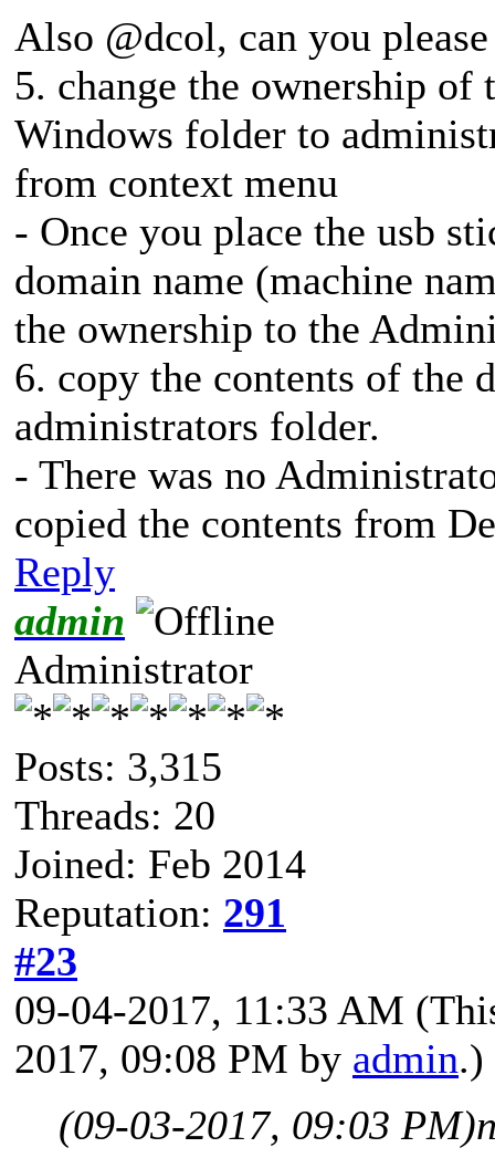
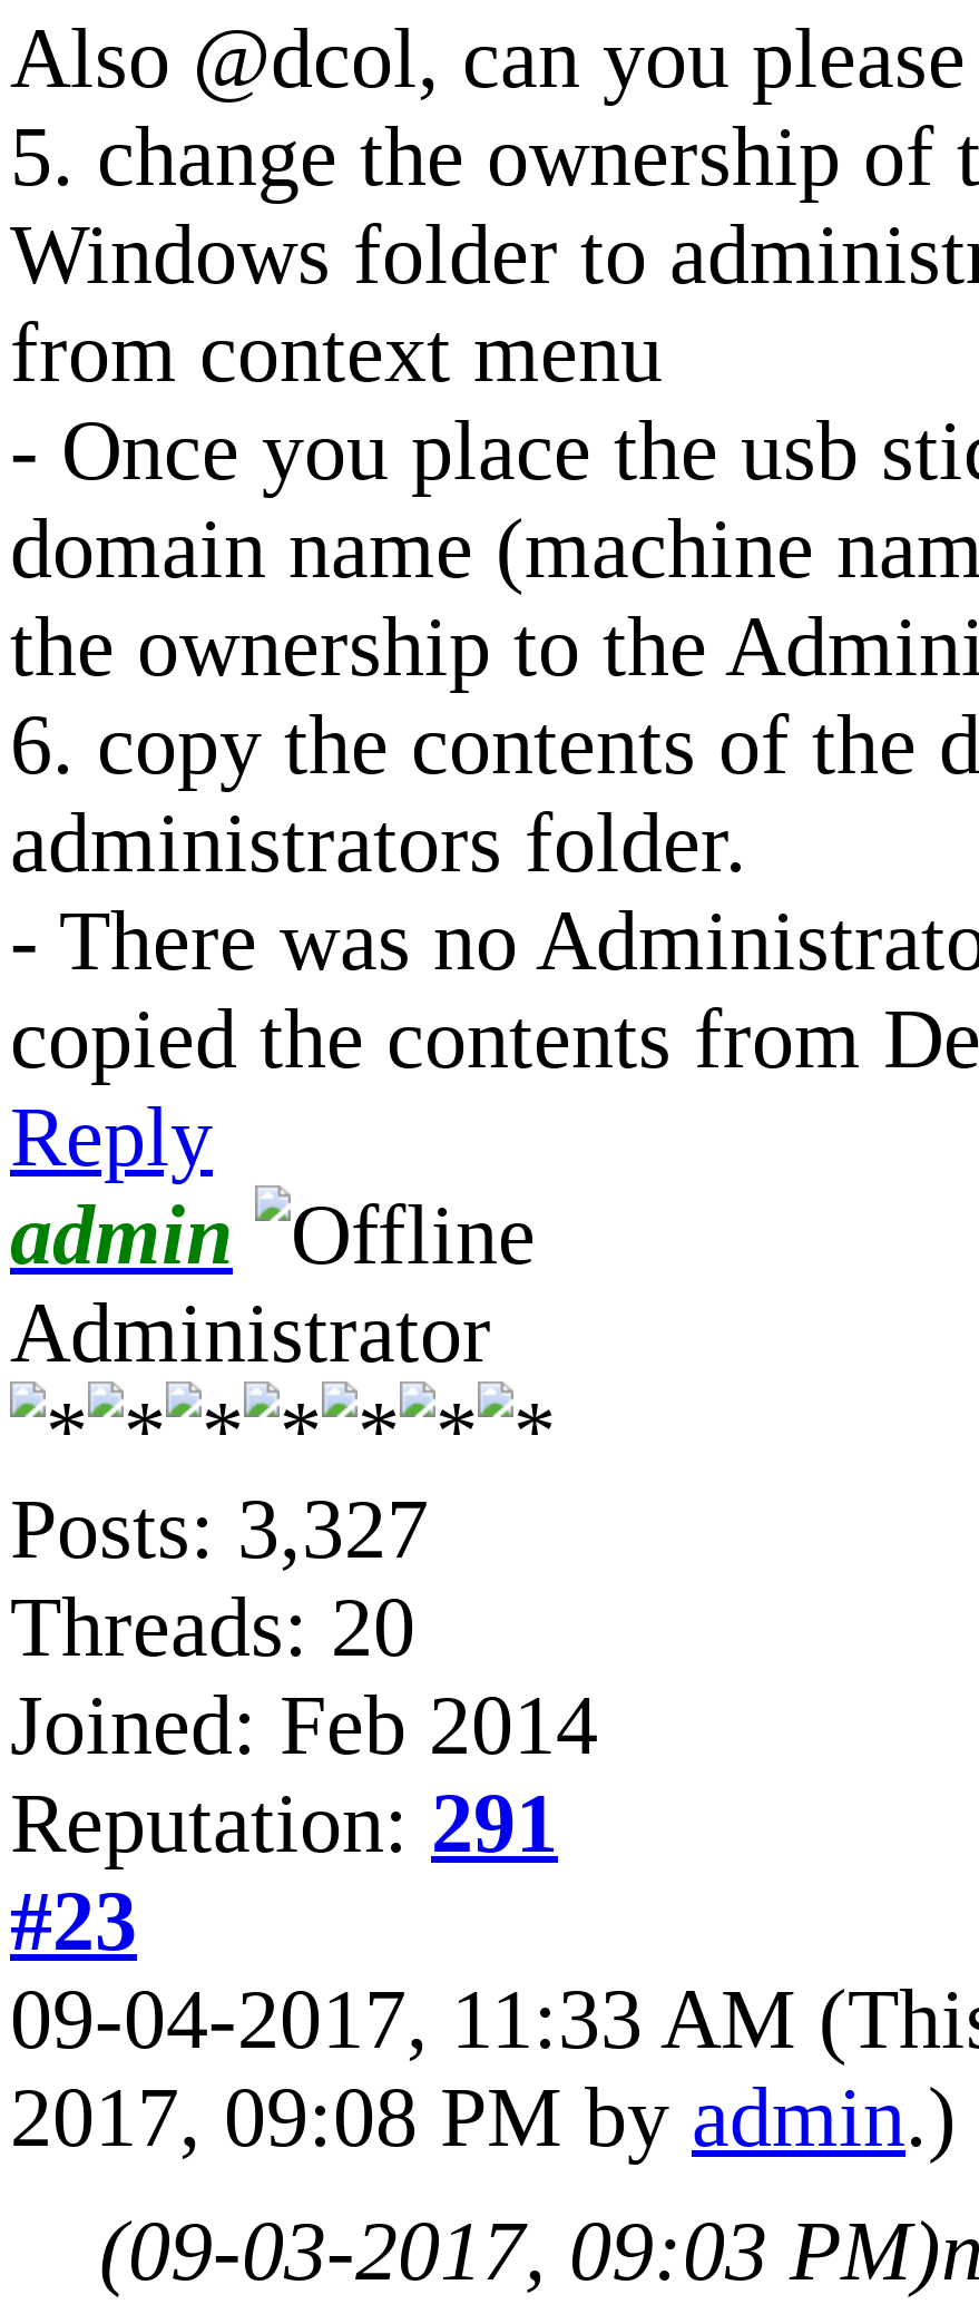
[14,743,222,789] Posts: 3,315 -> [10,1481,429,1574] Posts: 3,327

